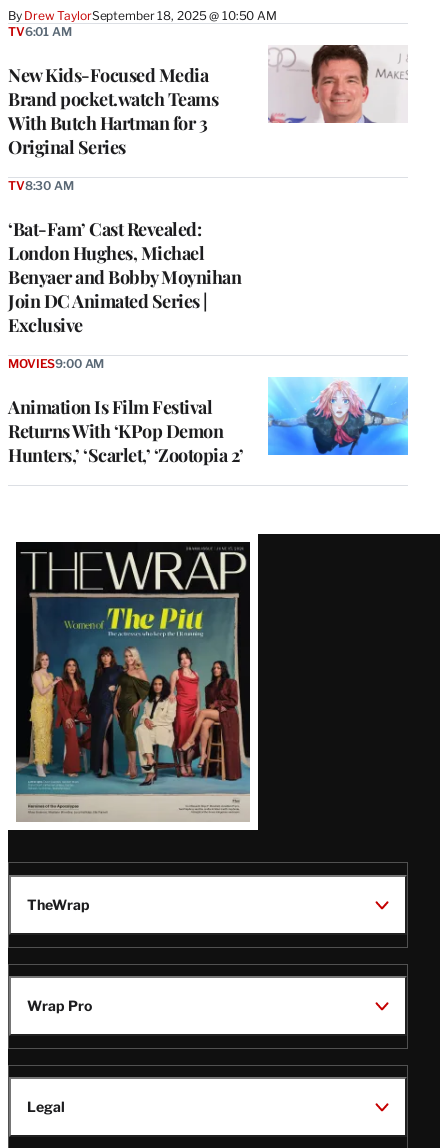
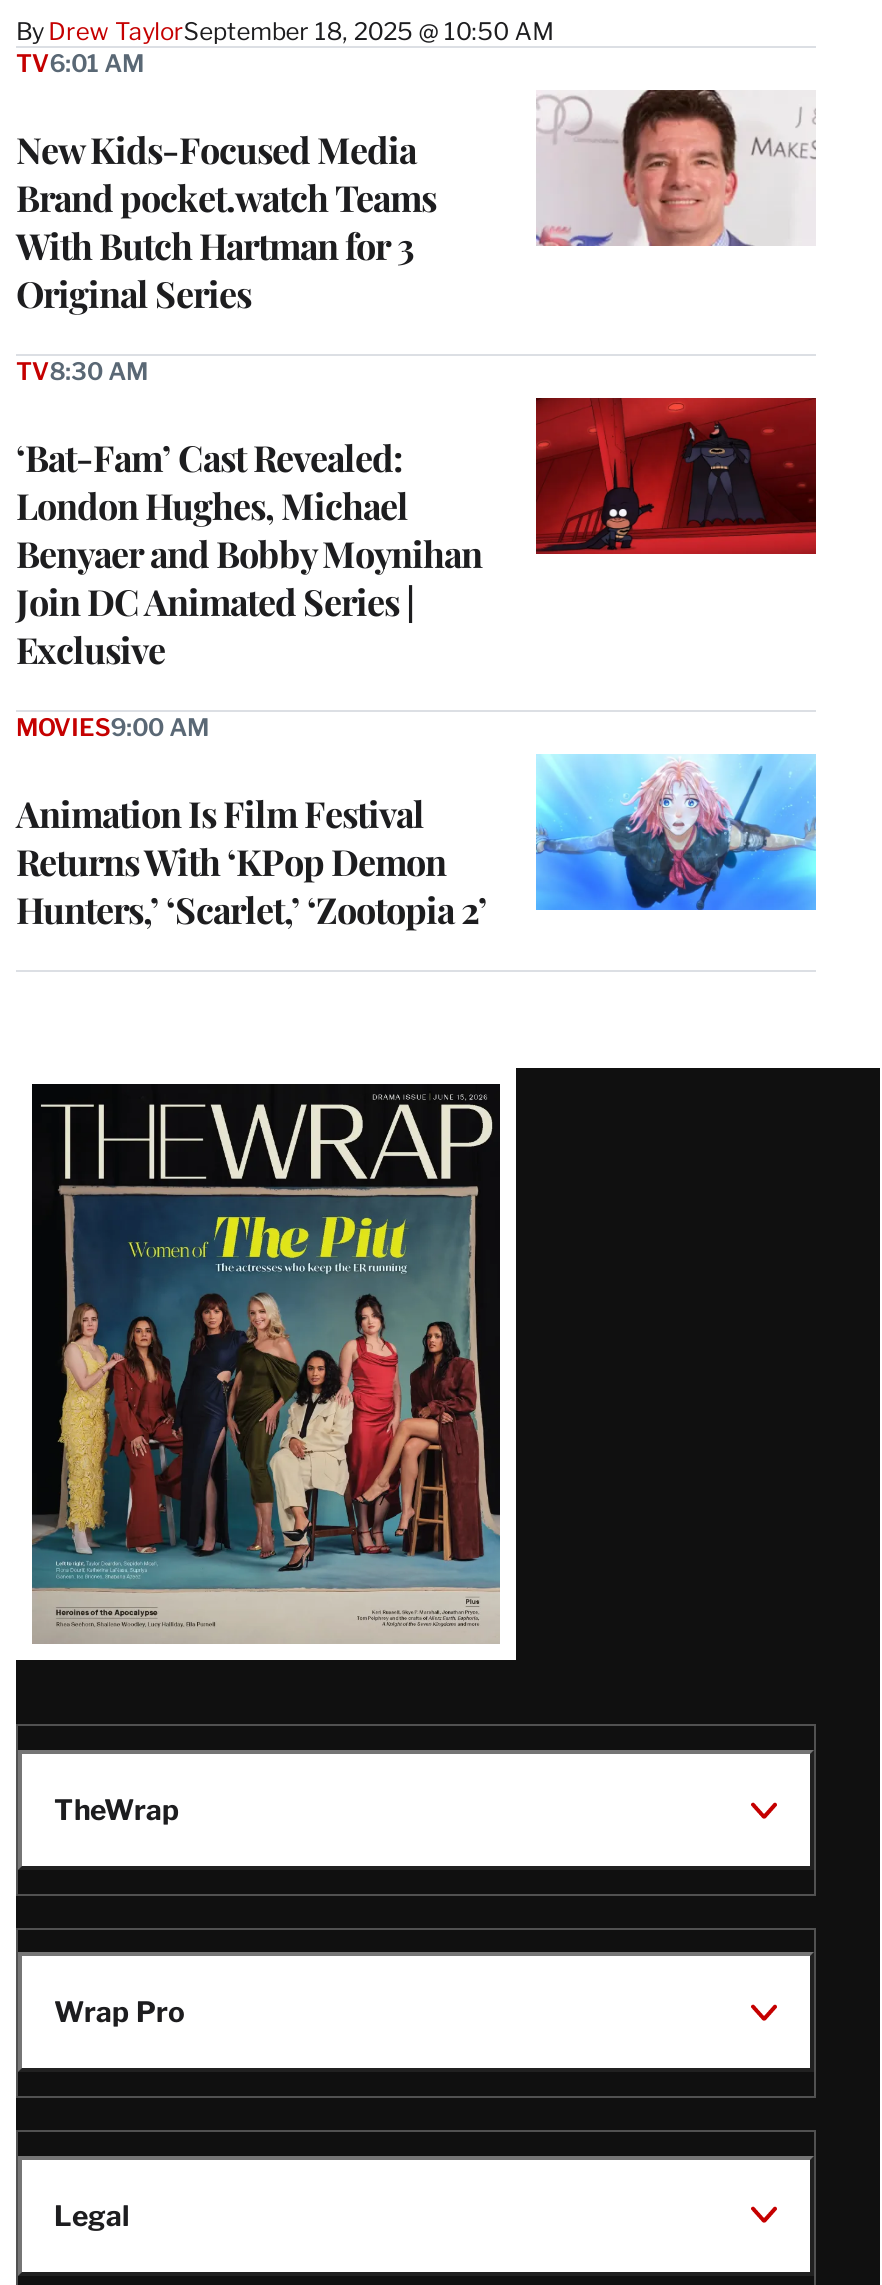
none -> [534,396,818,556] [image]

